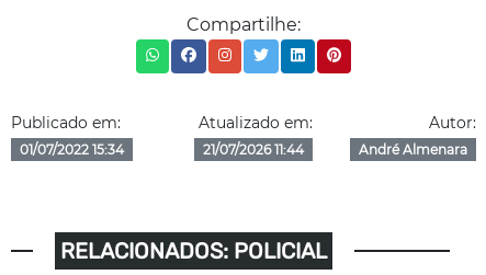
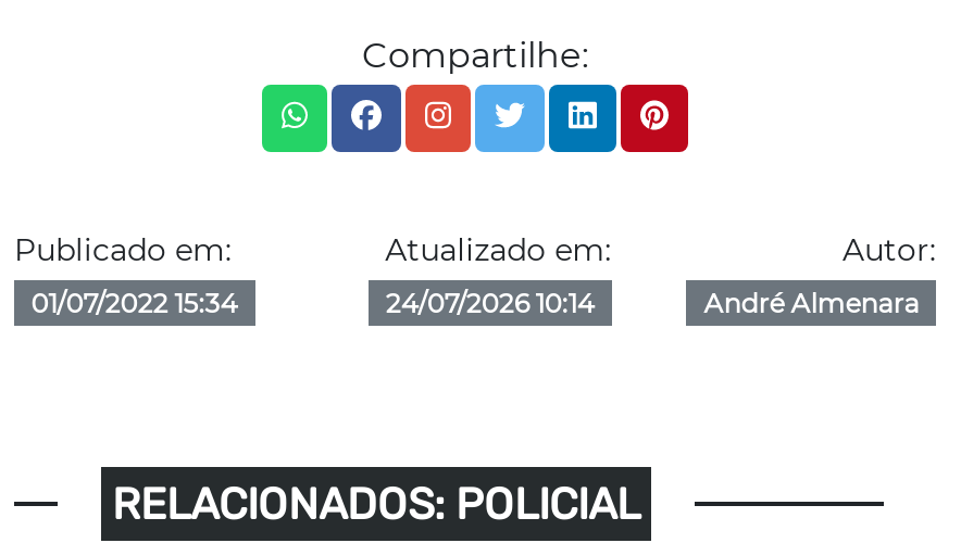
[203,141,304,157] 21/07/2026 11:44 -> [386,286,594,318] 24/07/2026 10:14

